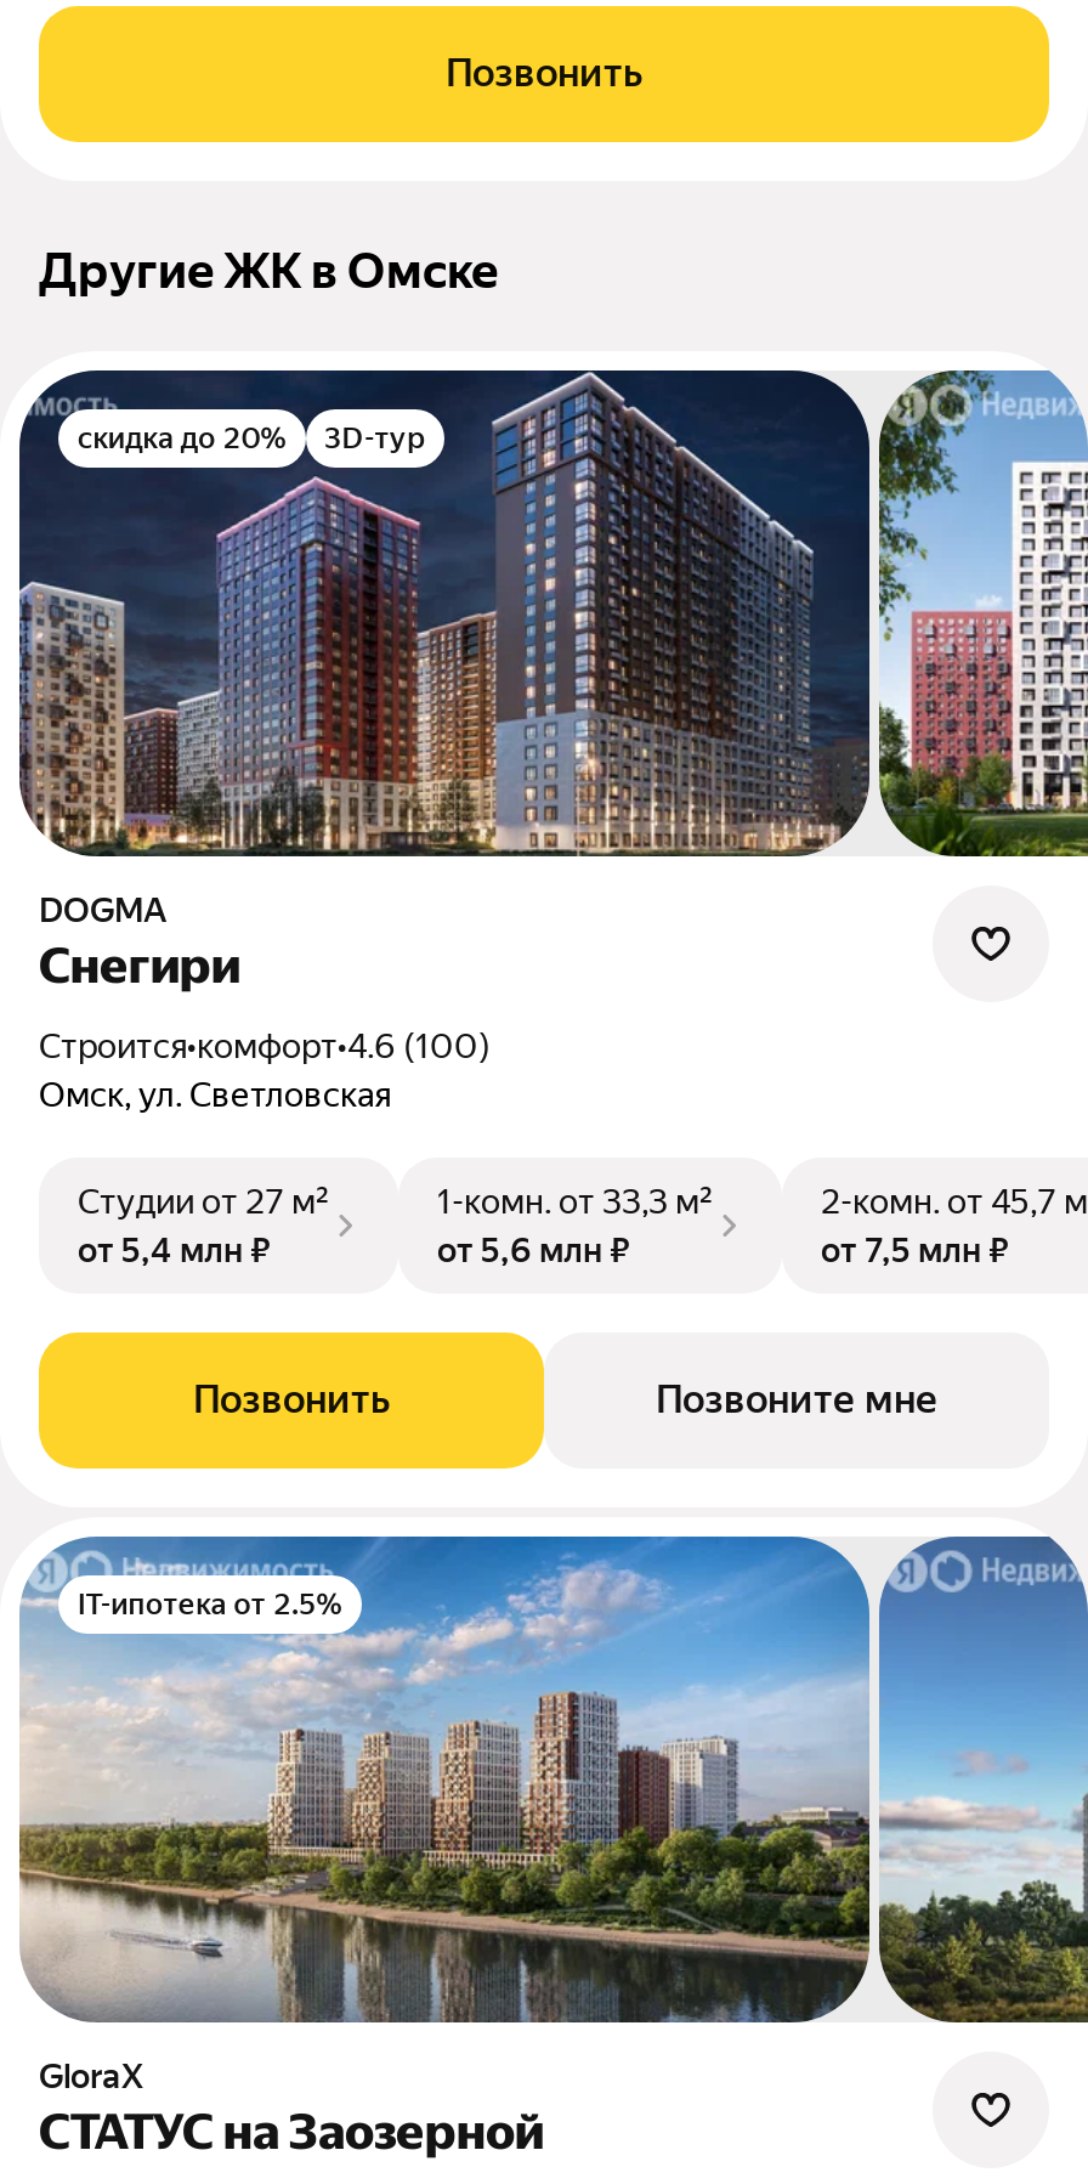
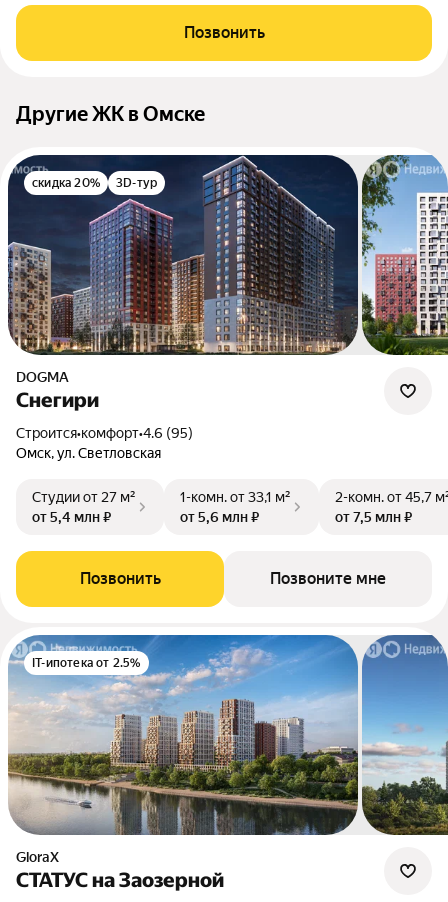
[78,421,286,455] скидка до 20% -> [32,176,100,190] скидка 20%
[61,1026,491,1065] Строится•комфорт•4.6 (100) -> [25,425,193,441] Строится•комфорт•4.6 (95)
[437,1181,714,1220] 1-комн. от 33,3 м² -> [180,489,291,505] 1-комн. от 33,1 м²

